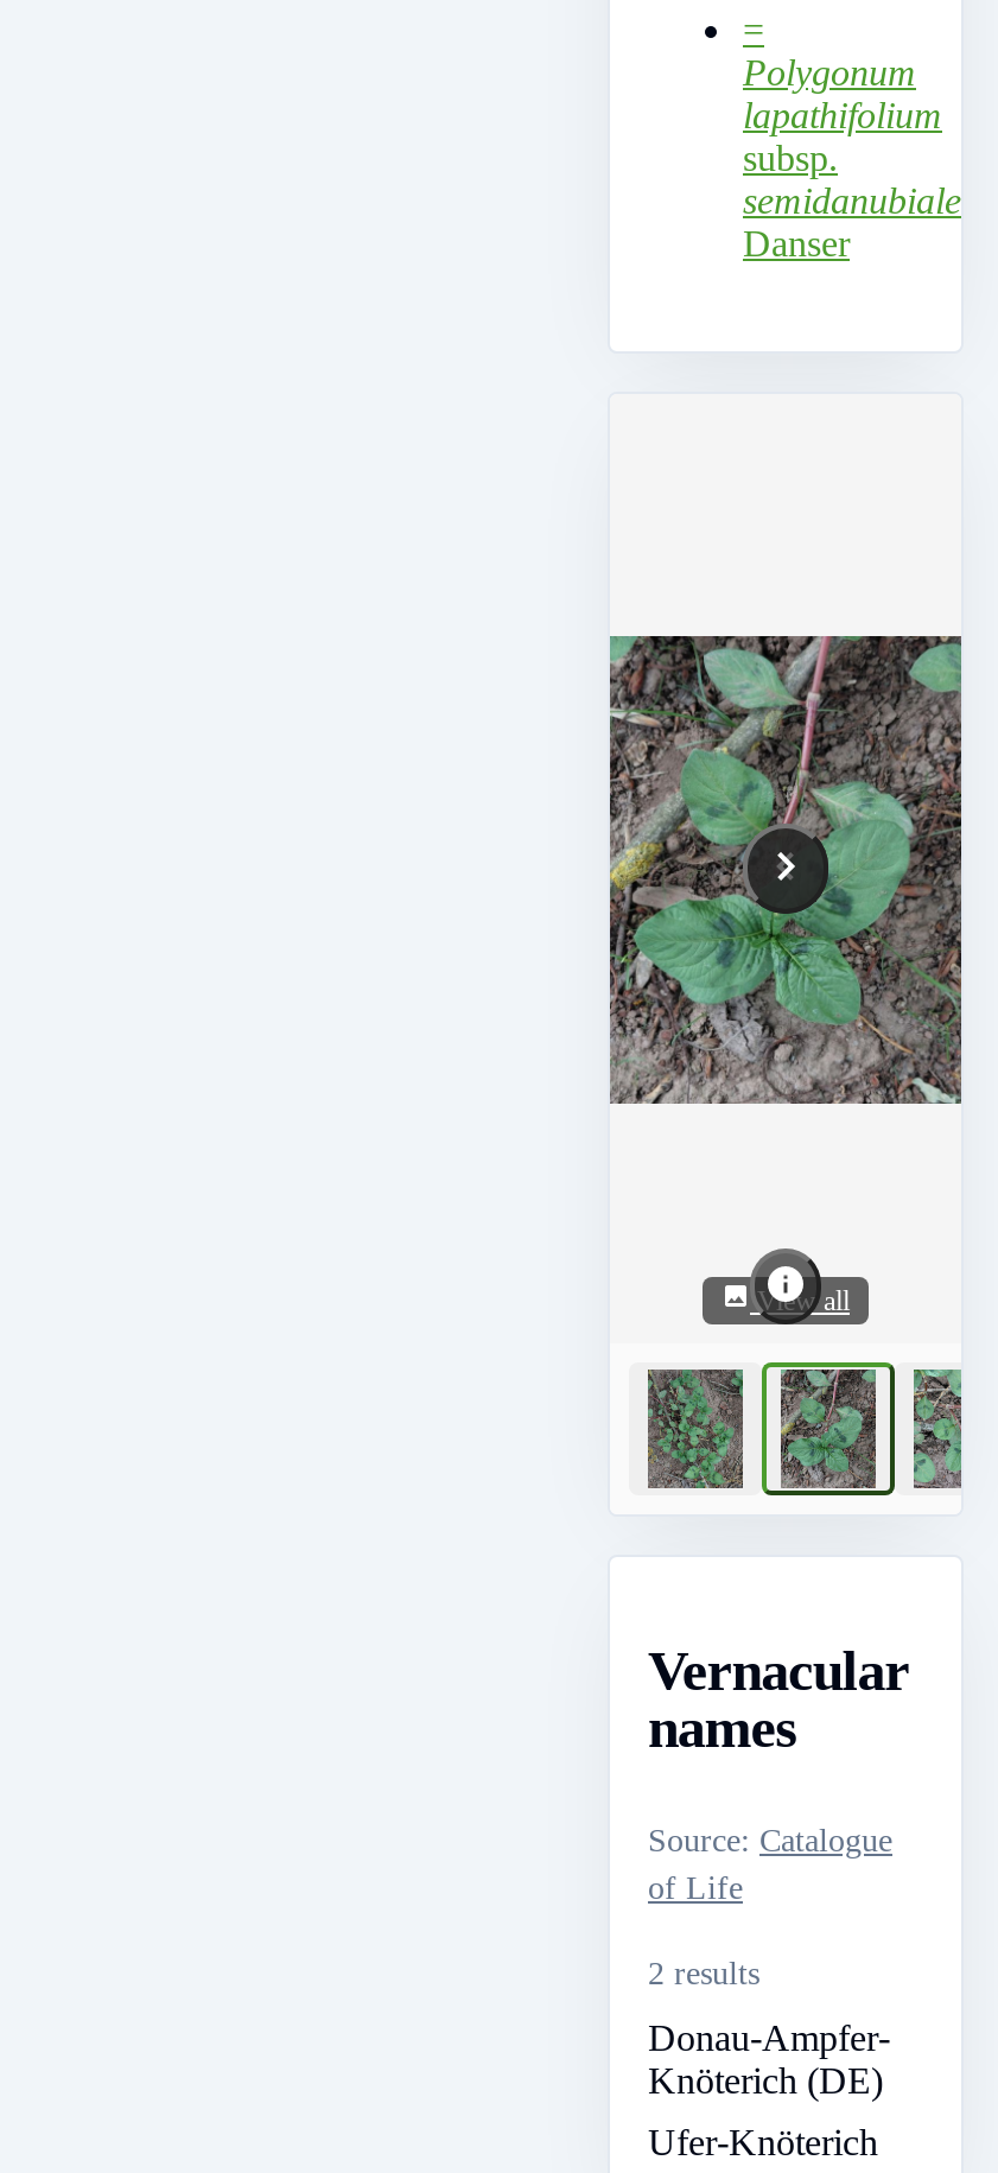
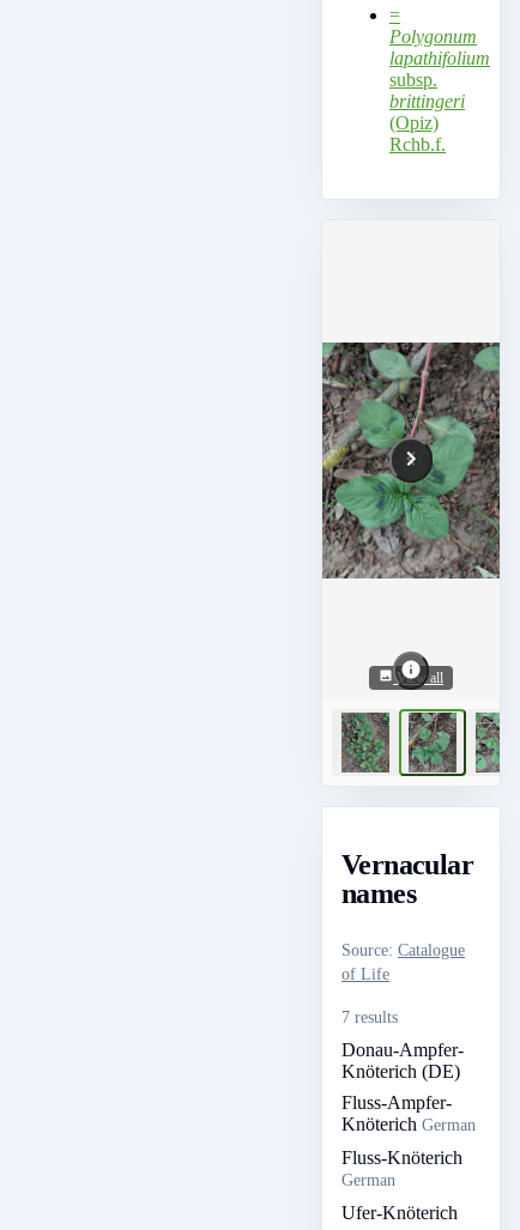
[743,181,961,264] semidanubiale | Danser -> [389,92,465,155] brittingeri | (Opiz) | Rchb.f.
[648,1956,759,1992] 2 results -> [341,1009,398,1027] 7 results
none -> [341,1093,476,1190] Fluss-Ampfer- | Knöterich German | Fluss-Knöterich | German

